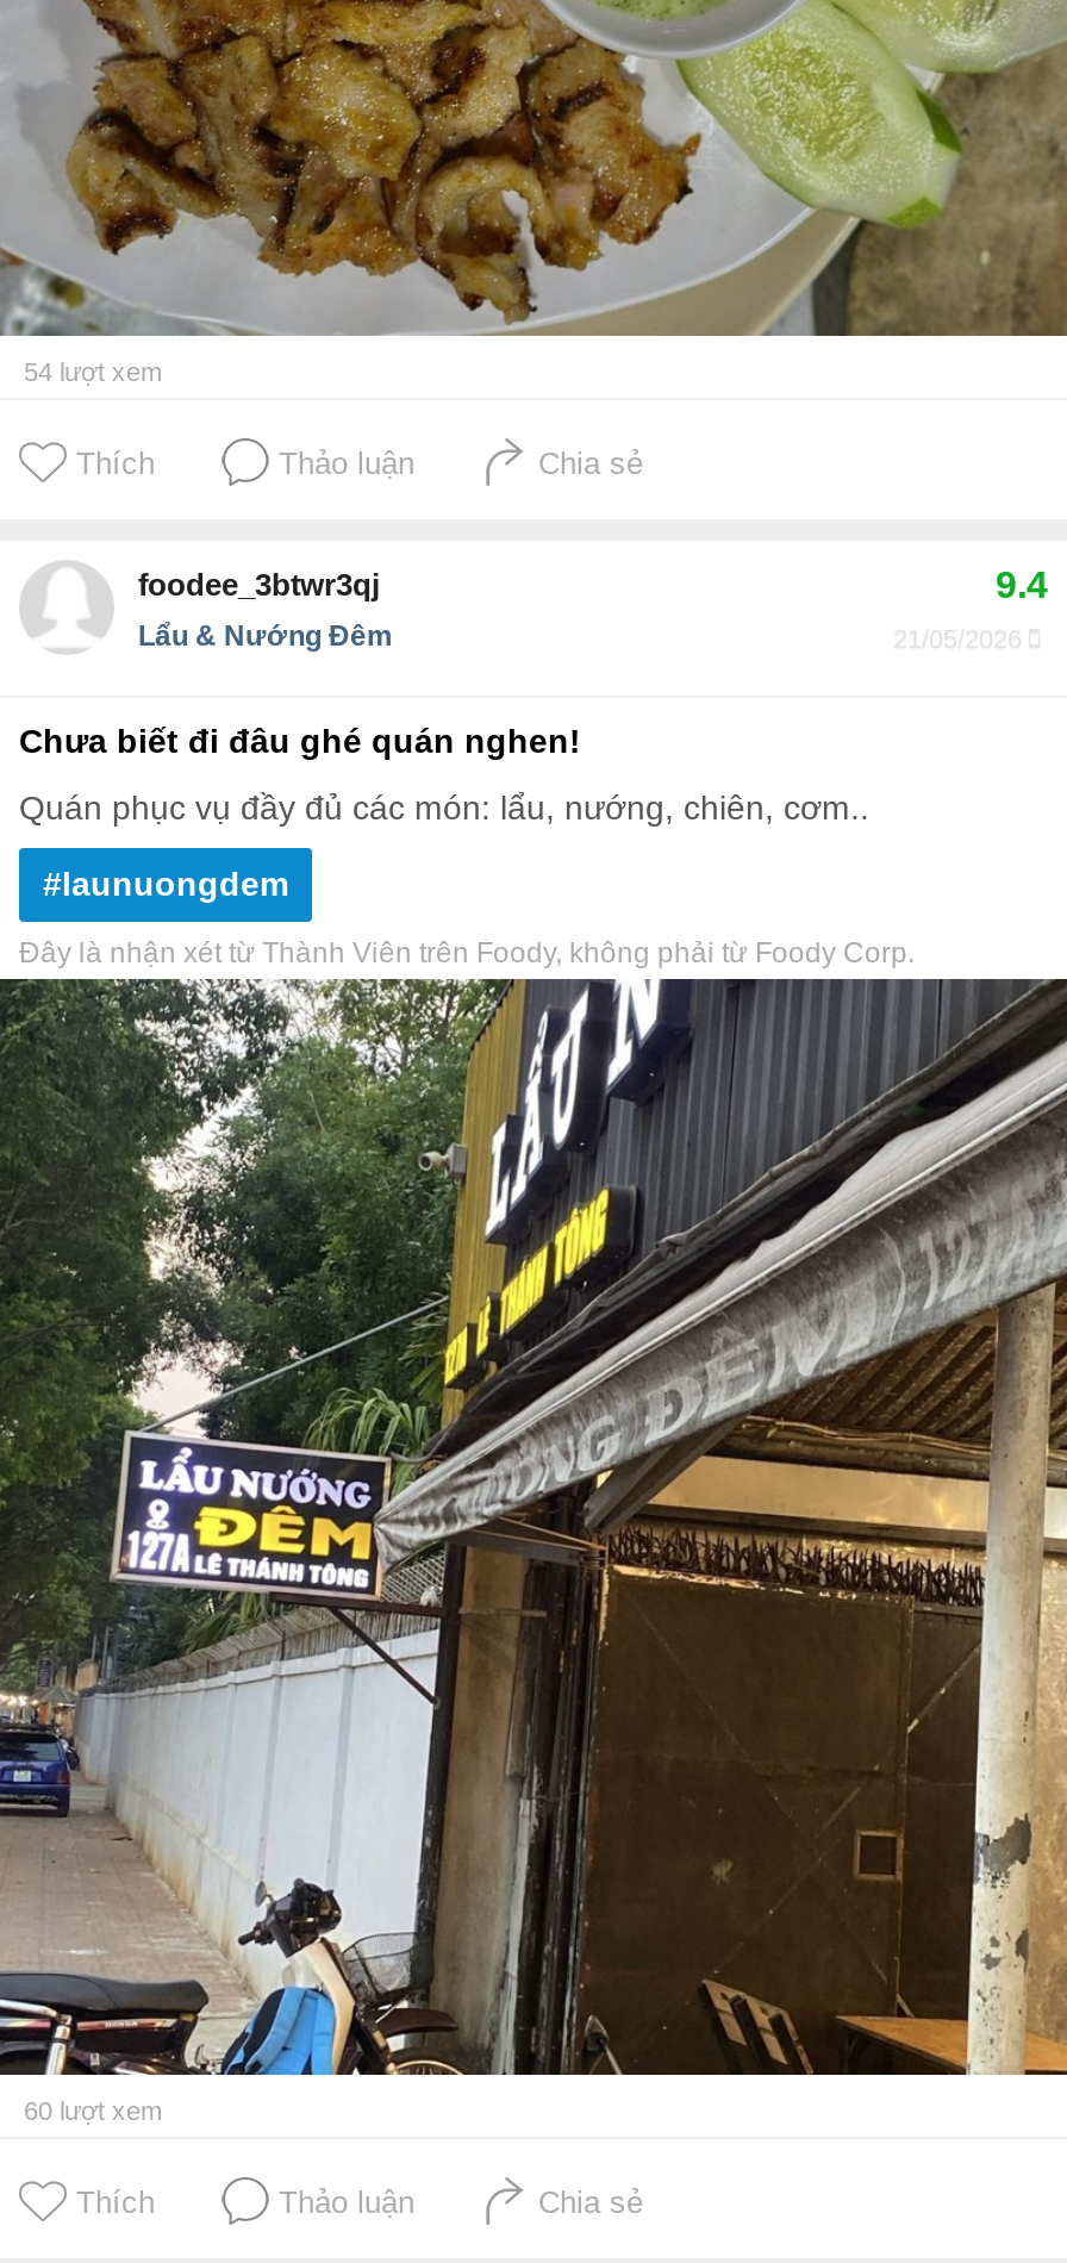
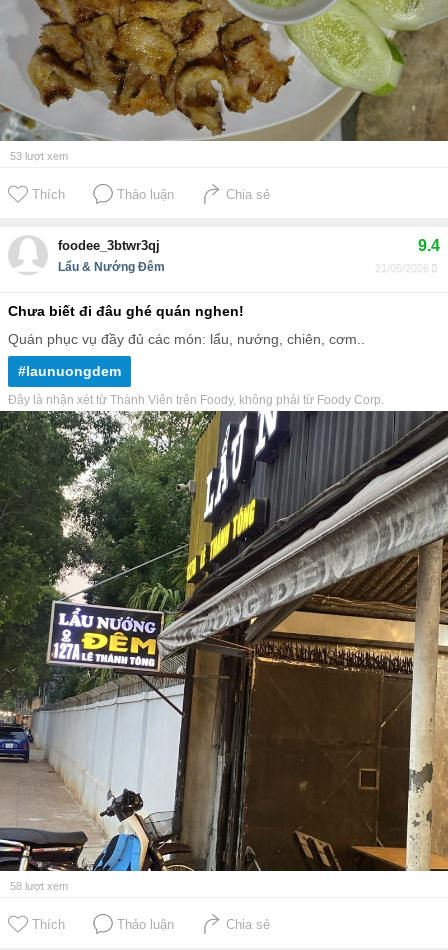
[24,356,162,385] 54 lượt xem -> [10,149,68,161] 53 lượt xem
[24,2097,162,2126] 60 lượt xem -> [10,880,68,892] 58 lượt xem

